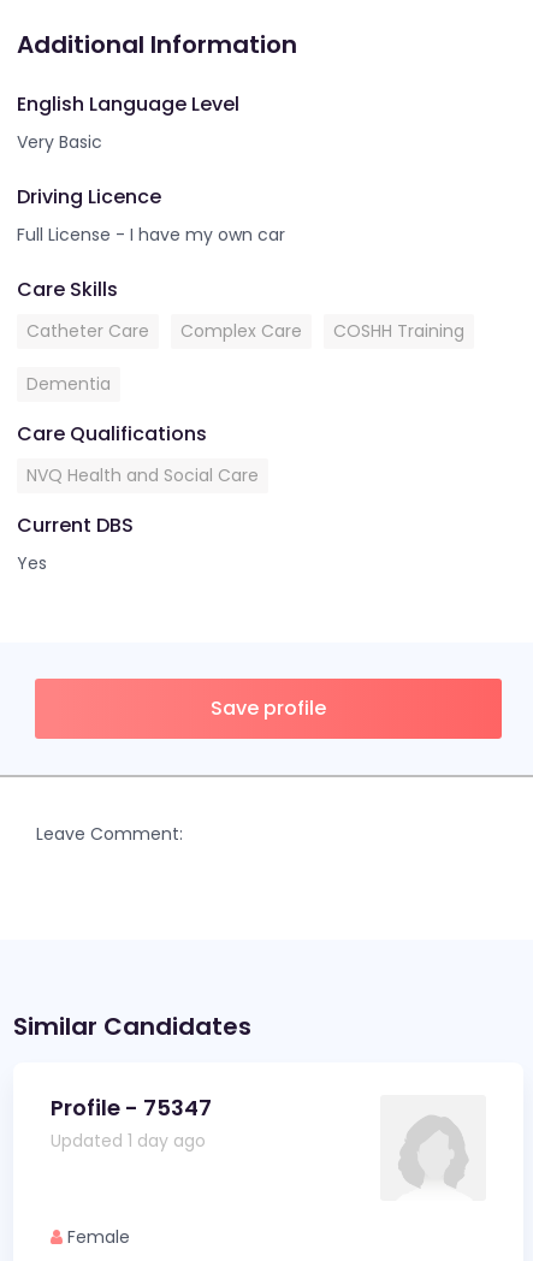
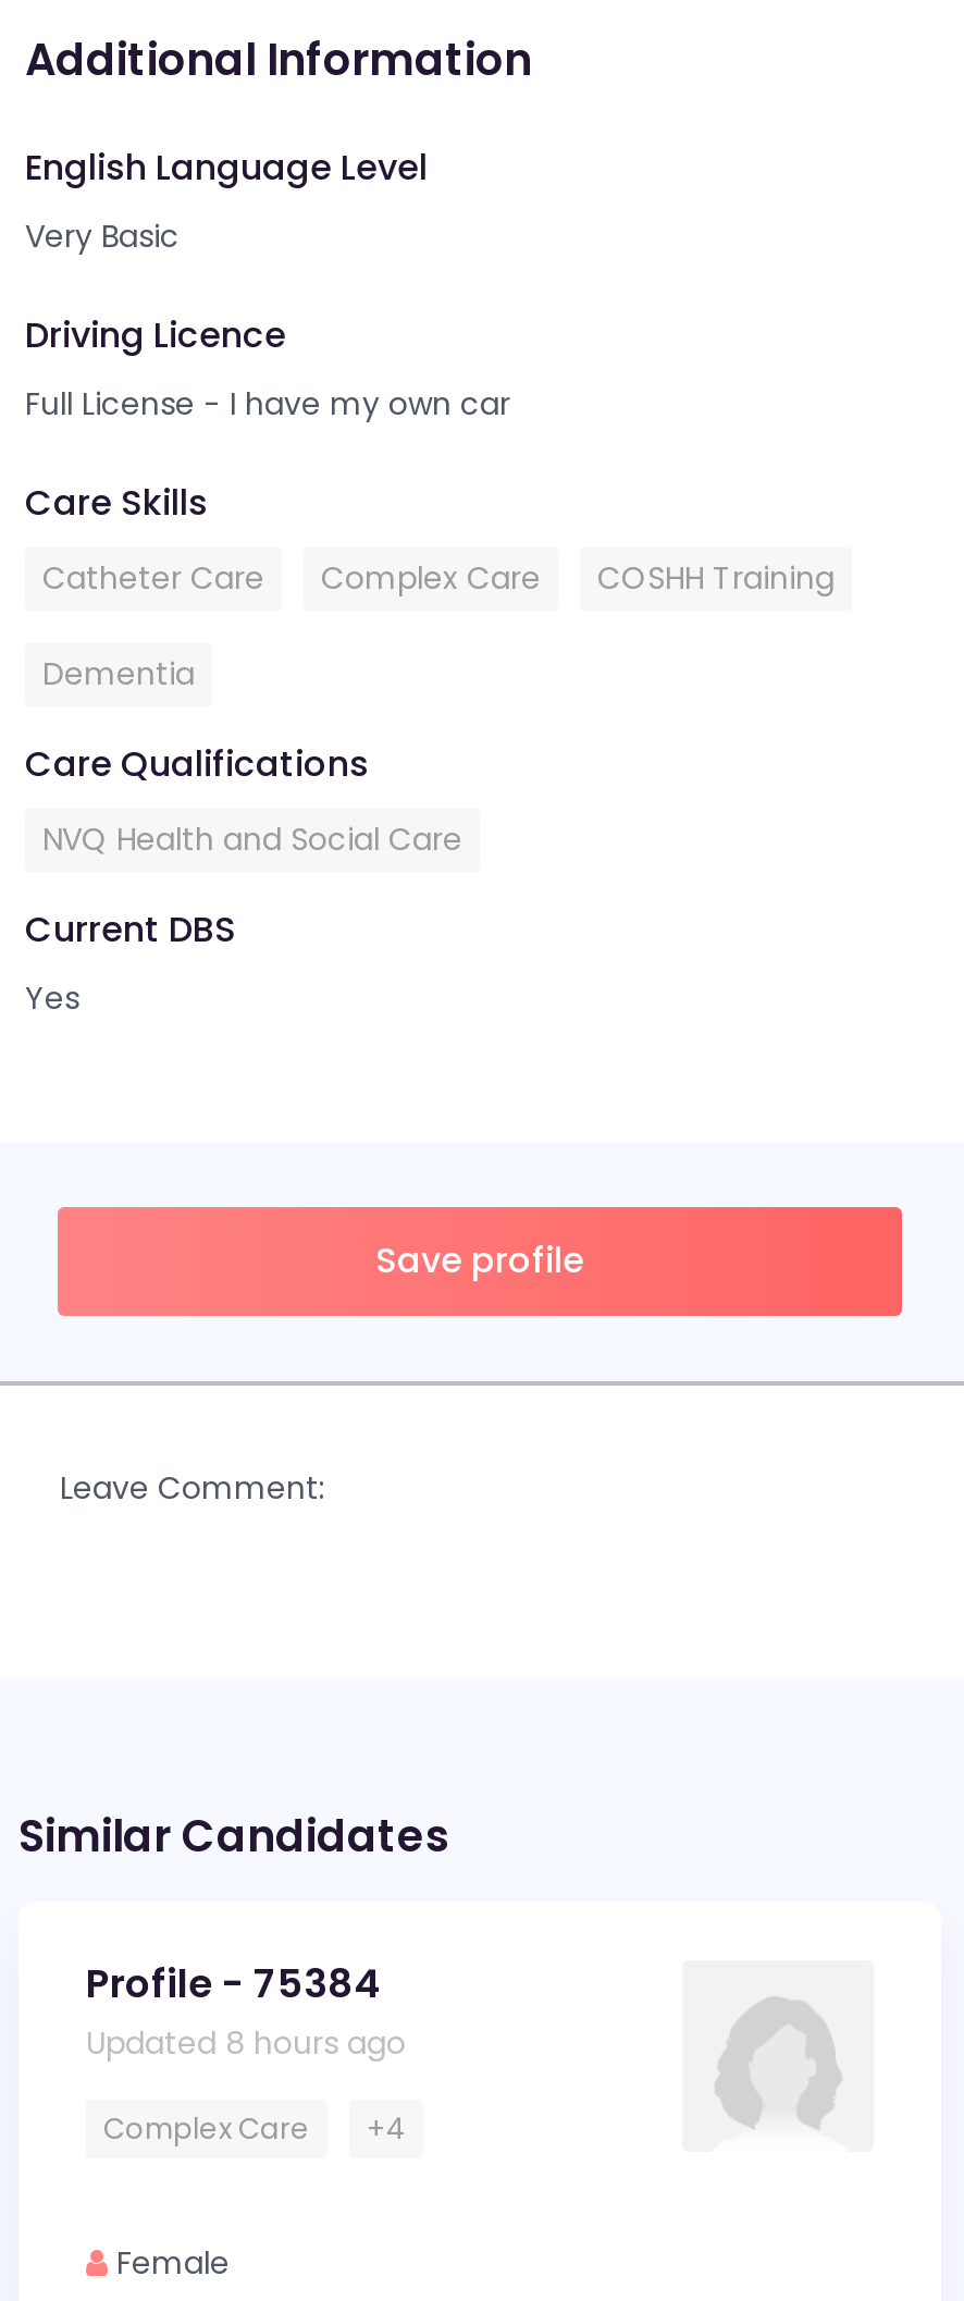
[51,1093,212,1153] Profile - 75347 | Updated 1 day ago -> [86,1956,406,2150] Profile - 75384 | Updated 8 hours ago | Complex Care | +4

